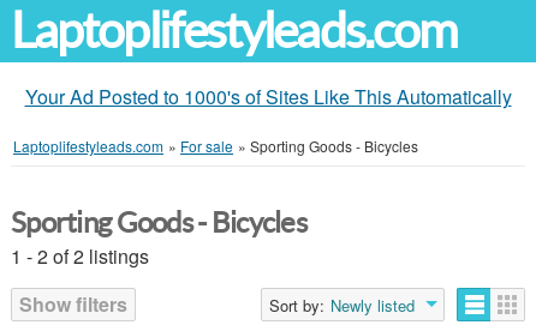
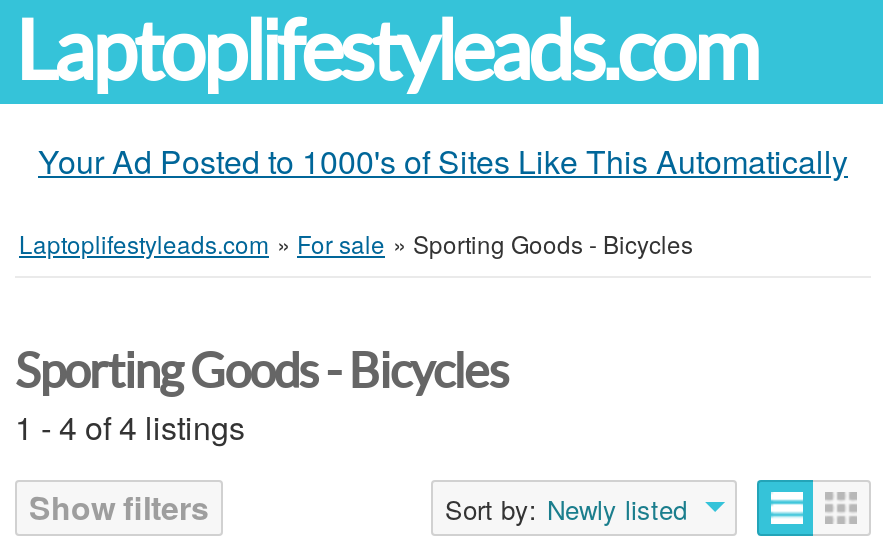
[11,242,149,270] 1 - 2 of 2 listings -> [15,404,245,450] 1 - 4 of 4 listings

